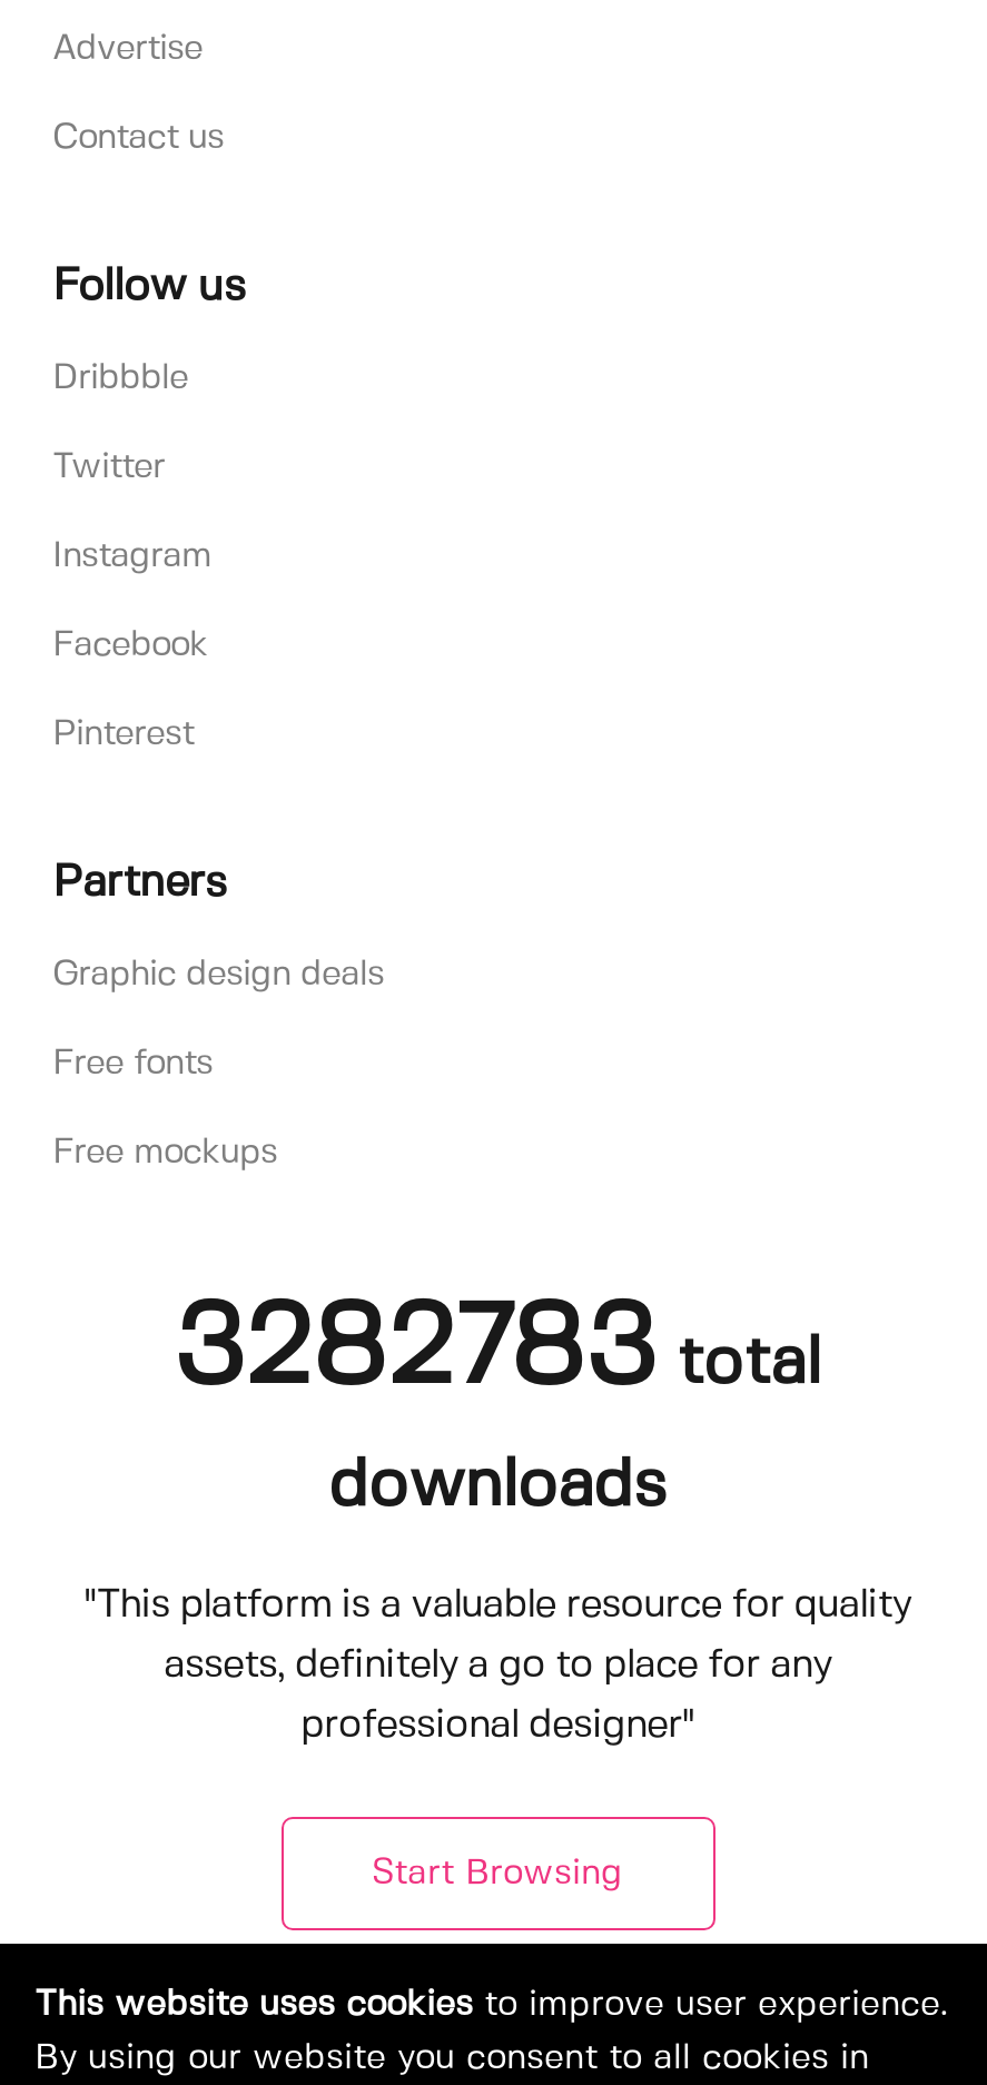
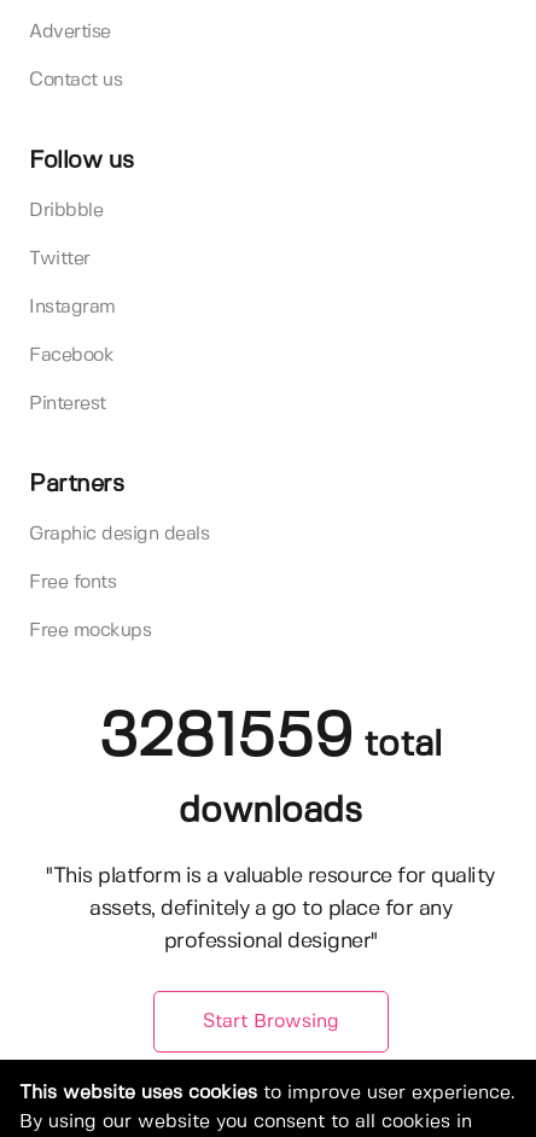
[174,1298,821,1405] 3282783 total -> [99,709,442,767] 3281559 total

